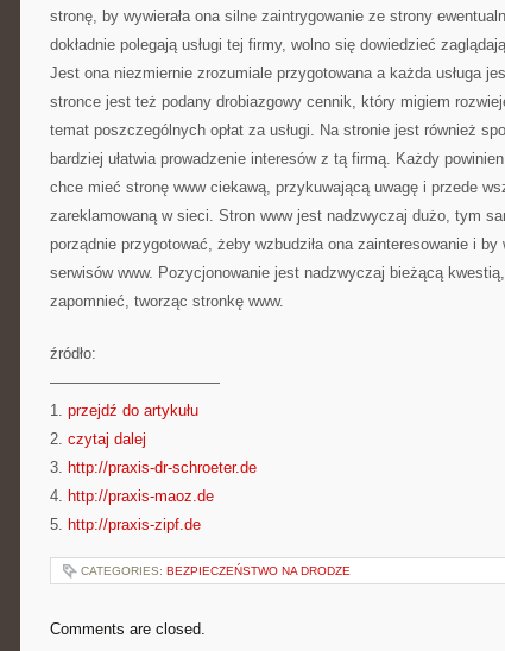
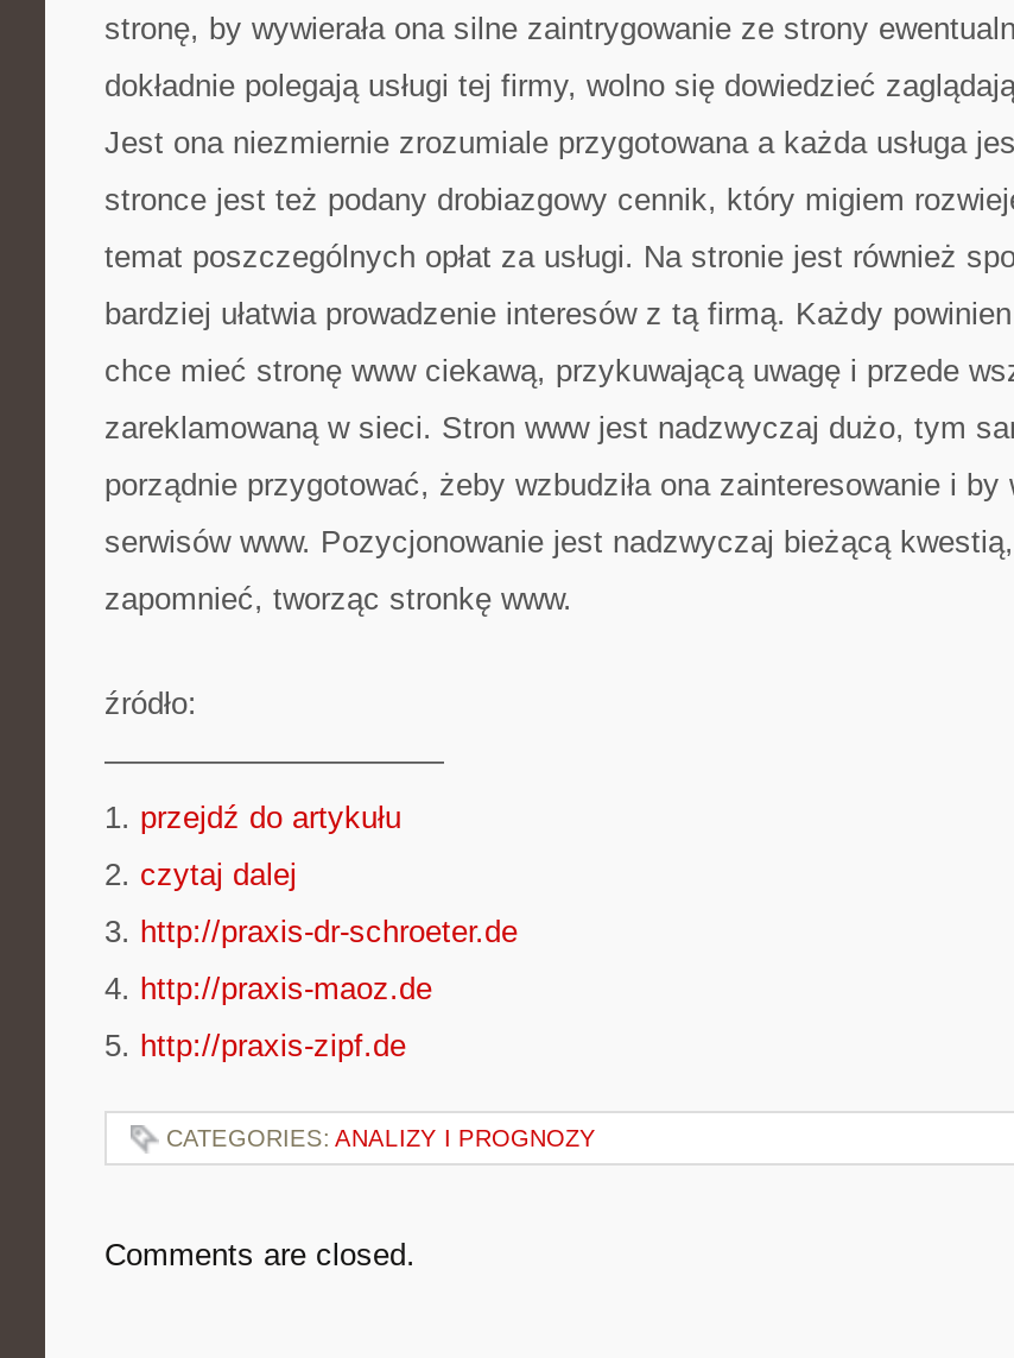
[81,564,351,577] CATEGORIES: BEZPIECZEŃSTWO NA DRODZE -> [166,1125,596,1151] CATEGORIES: ANALIZY I PROGNOZY

